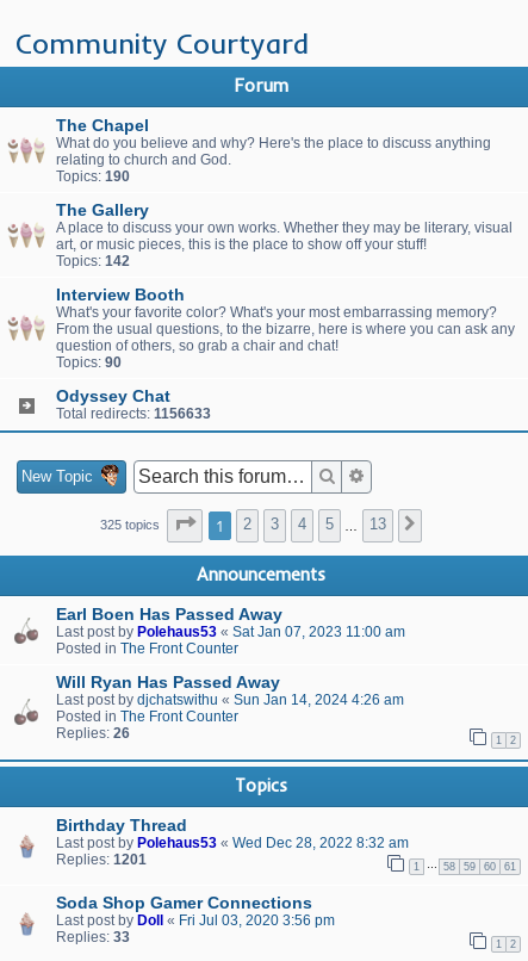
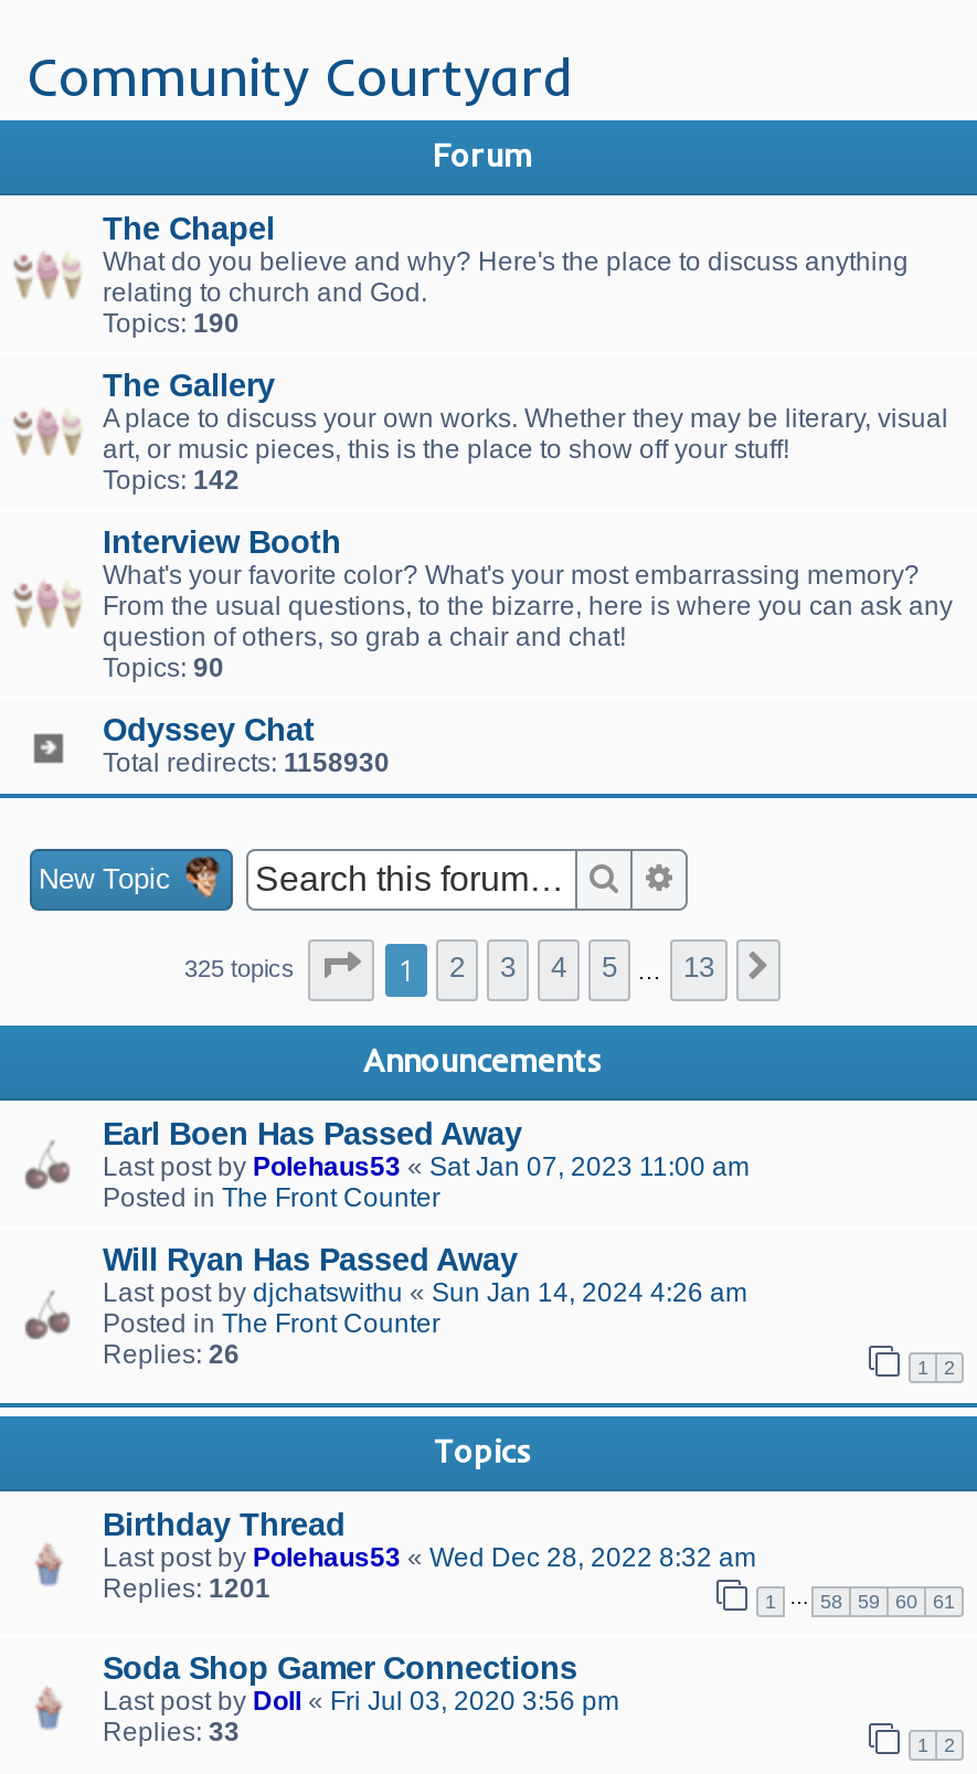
[56,405,211,422] Total redirects: 1156633 -> [103,747,390,778] Total redirects: 1158930

